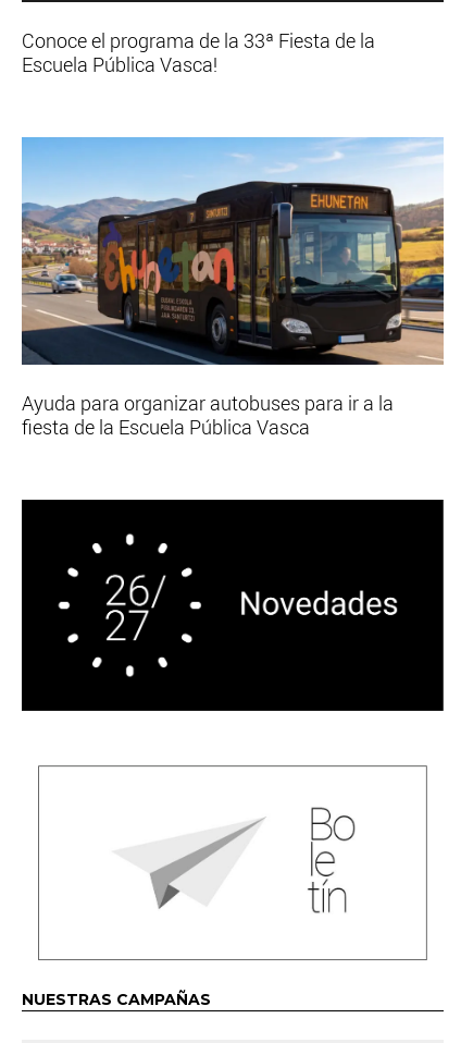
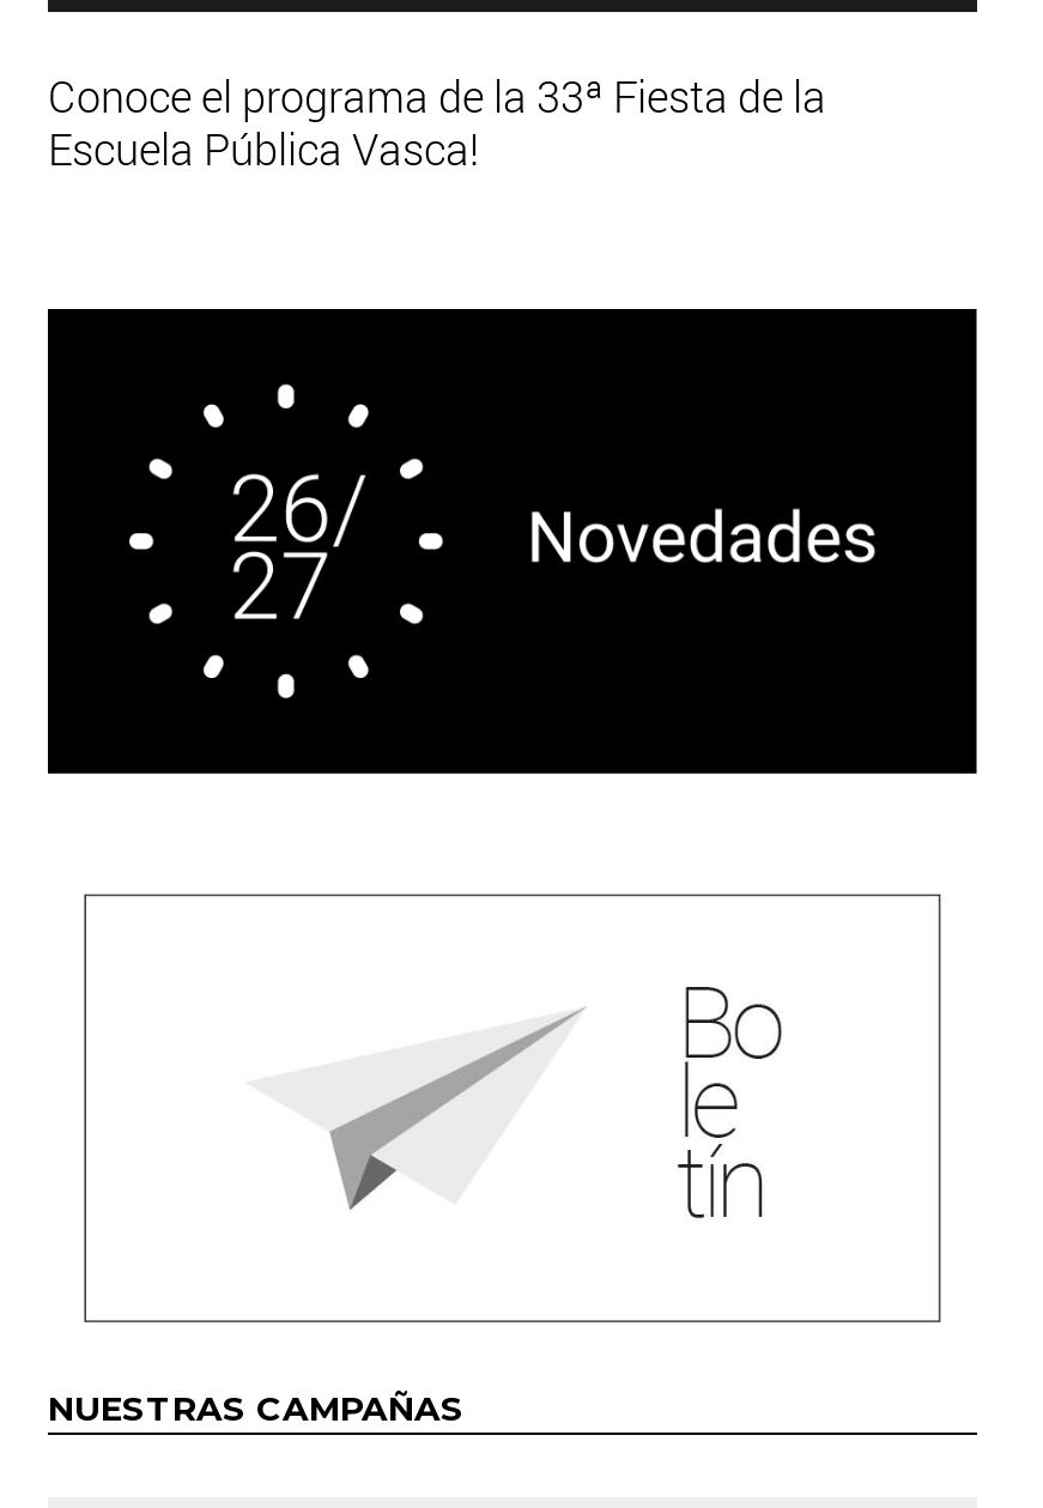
[21,137,445,440] [image] | Ayuda para organizar autobuses para ir a la | fiesta de la Escuela Pública Vasca -> none

